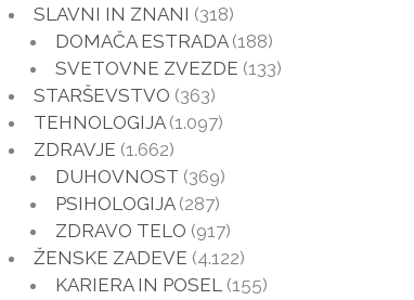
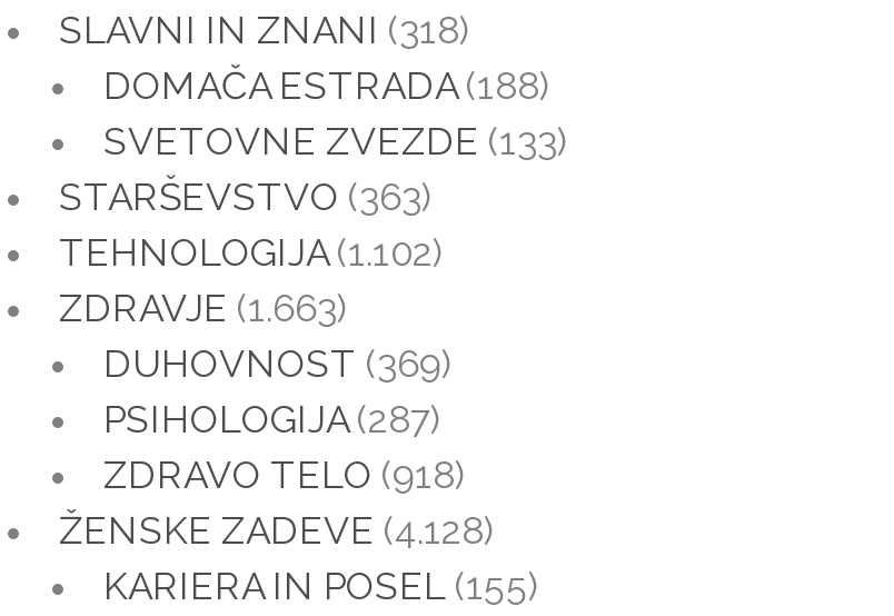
[34,112,223,133] TEHNOLOGIJA (1.097) -> [59,229,444,274] TEHNOLOGIJA (1.102)
[34,139,174,160] ZDRAVJE (1.662) -> [59,285,348,329] ZDRAVJE (1.663)
[55,220,231,242] ZDRAVO TELO (917) -> [103,451,466,496] ZDRAVO TELO (918)
[34,247,245,269] ŽENSKE ZADEVE (4.122) -> [59,507,495,552] ŽENSKE ZADEVE (4.128)

